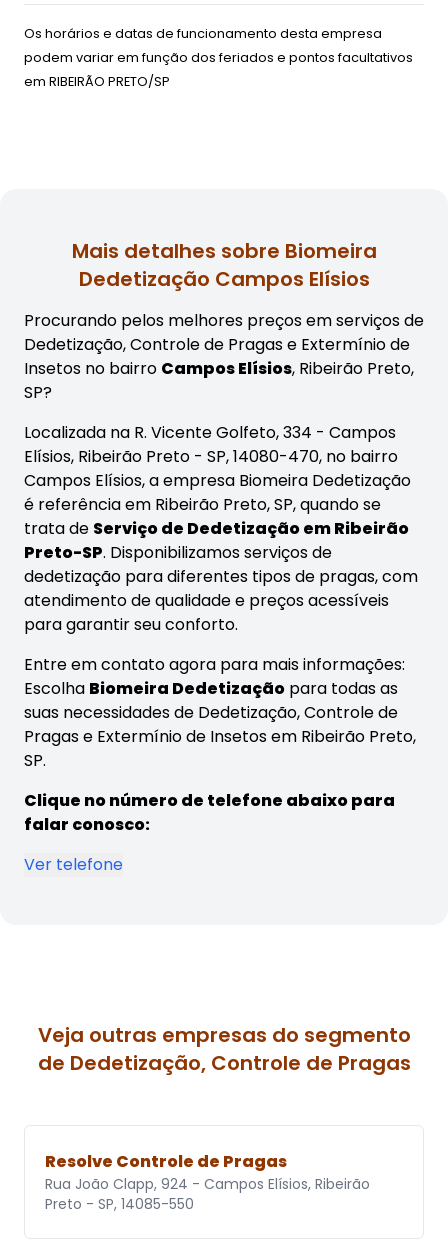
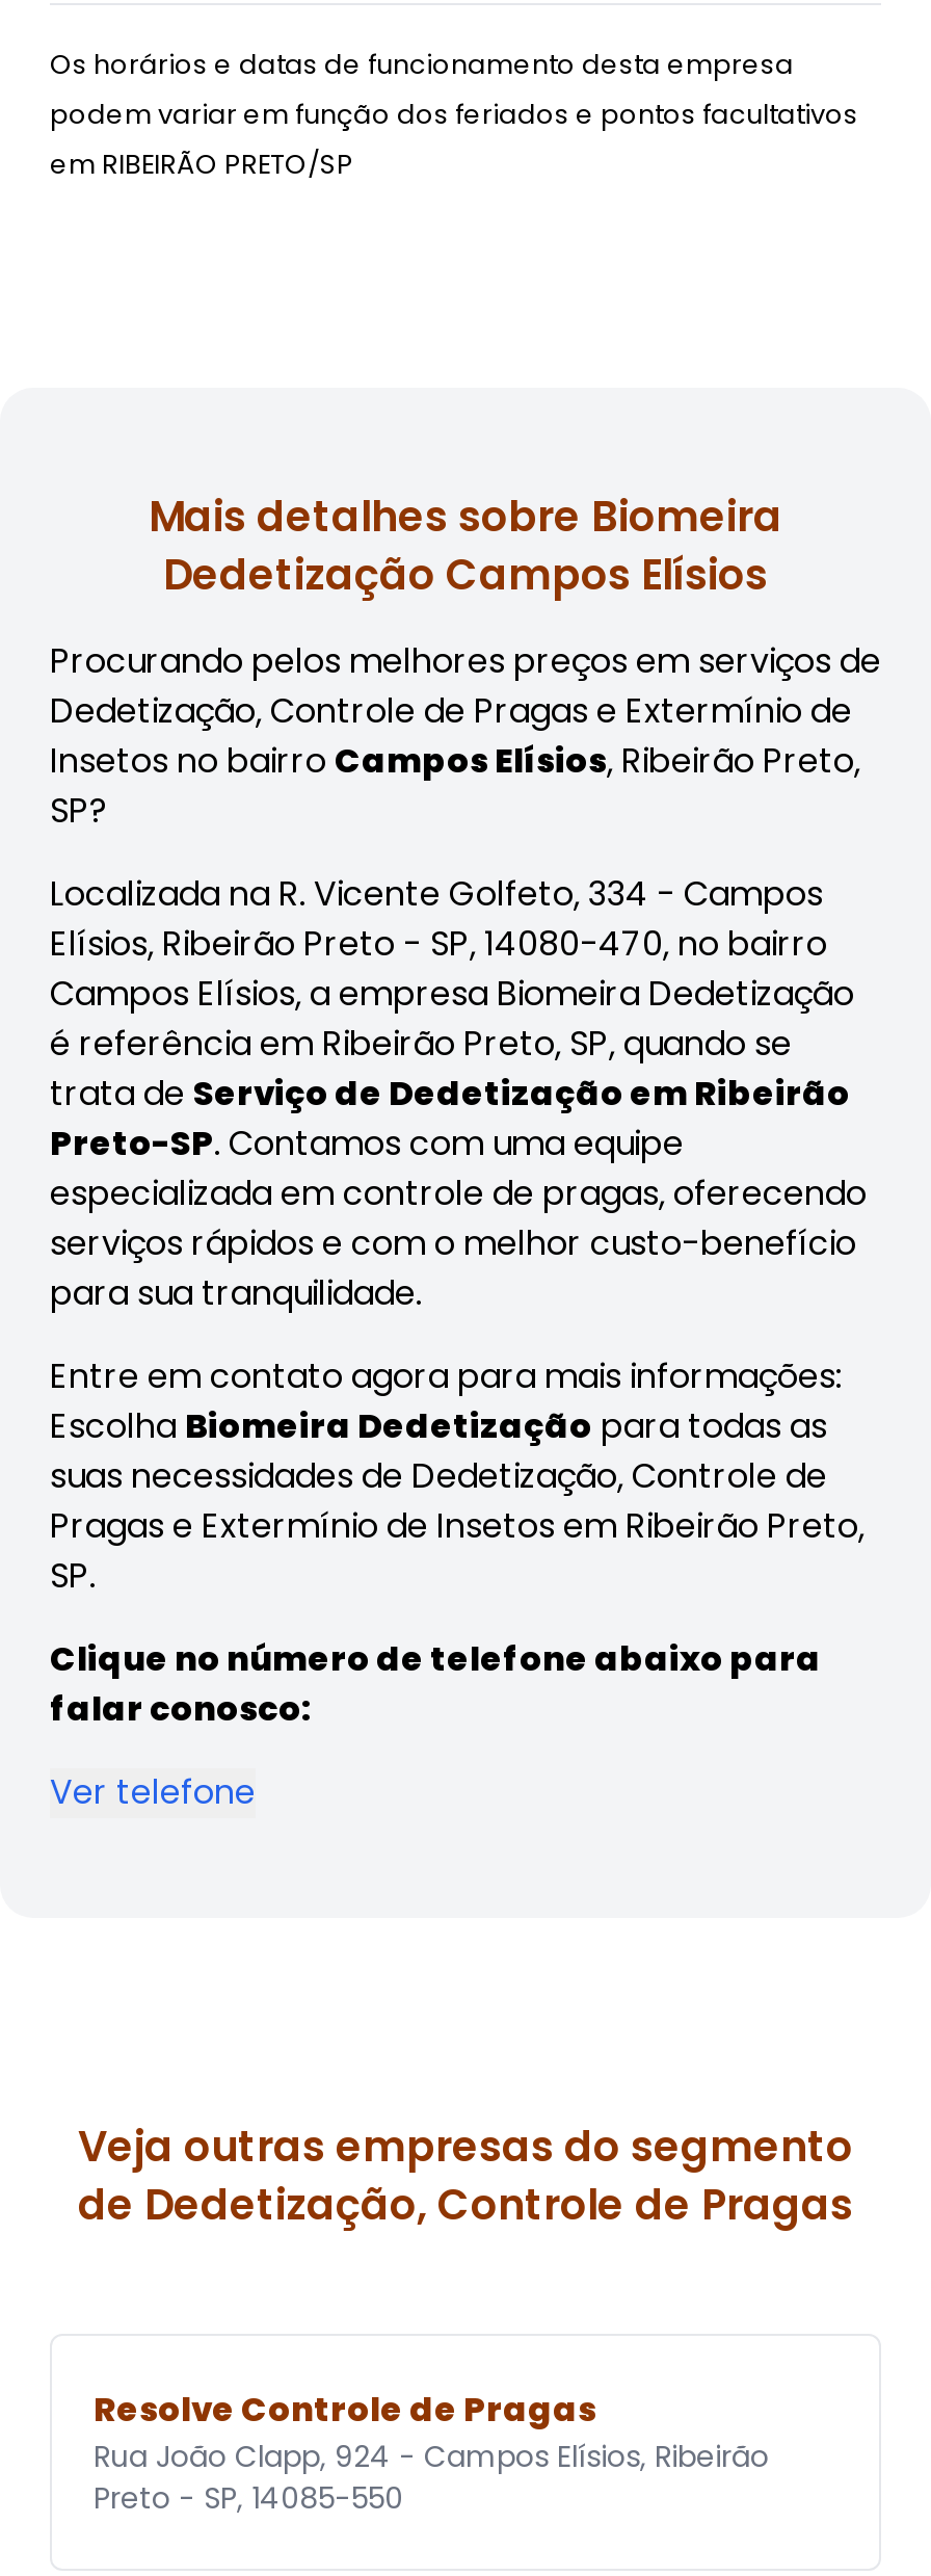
[24,541,418,636] Preto-SP. Disponibilizamos serviços de | dedetização para diferentes tipos de pragas, com | atendimento de qualidade e preços acessíveis | para garantir seu conforto. -> [50,1121,867,1318] Preto-SP. Contamos com uma equipe | especializada em controle de pragas, oferecendo | serviços rápidos e com o melhor custo-benefício | para sua tranquilidade.

